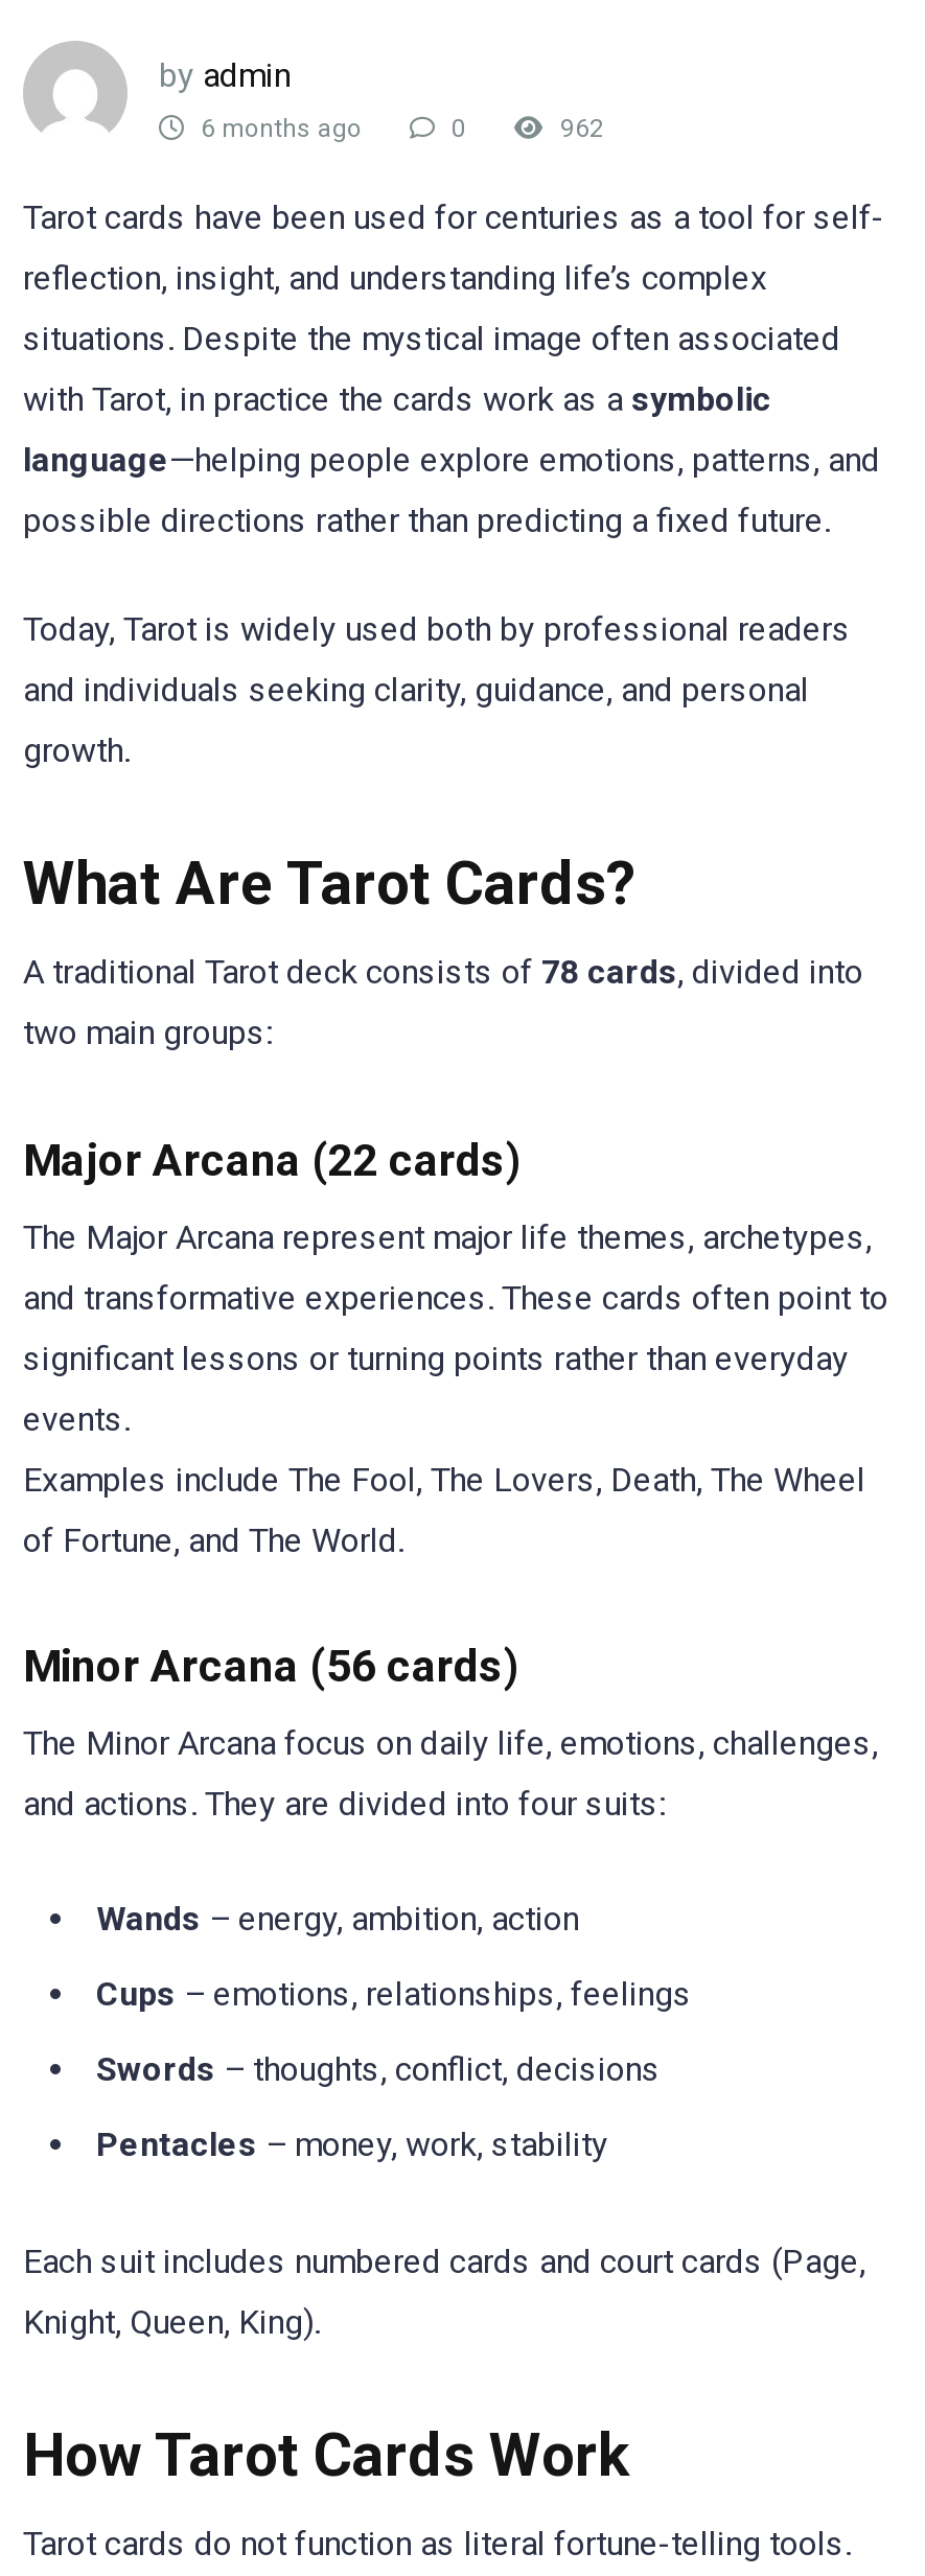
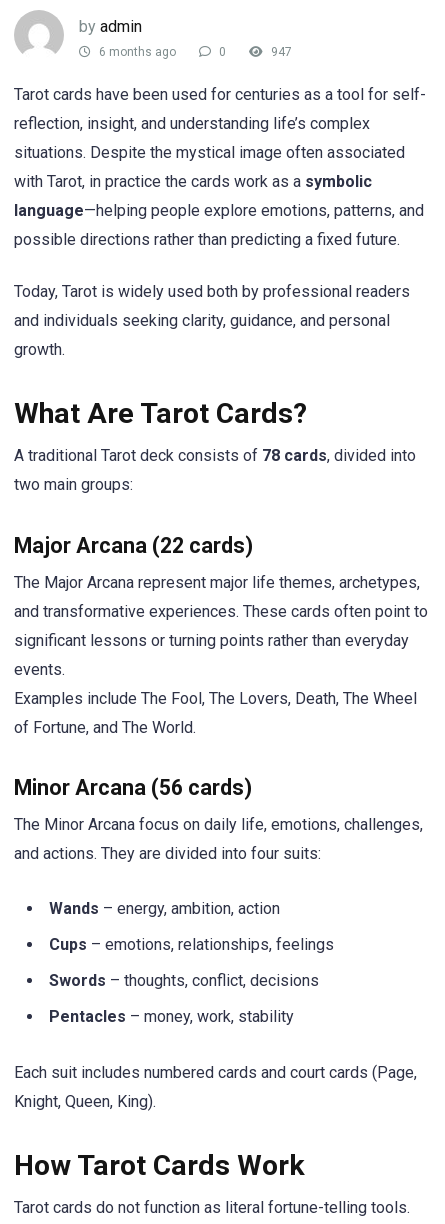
[554,114,604,144] 962 -> [268,45,292,59] 947

